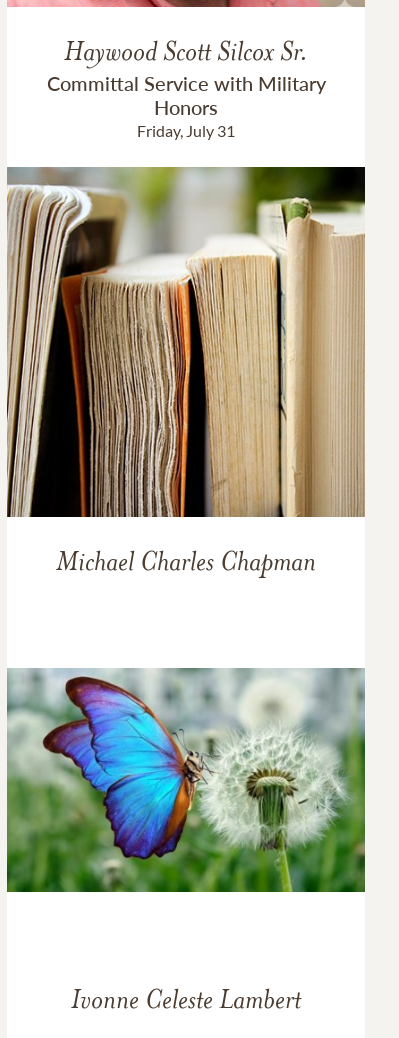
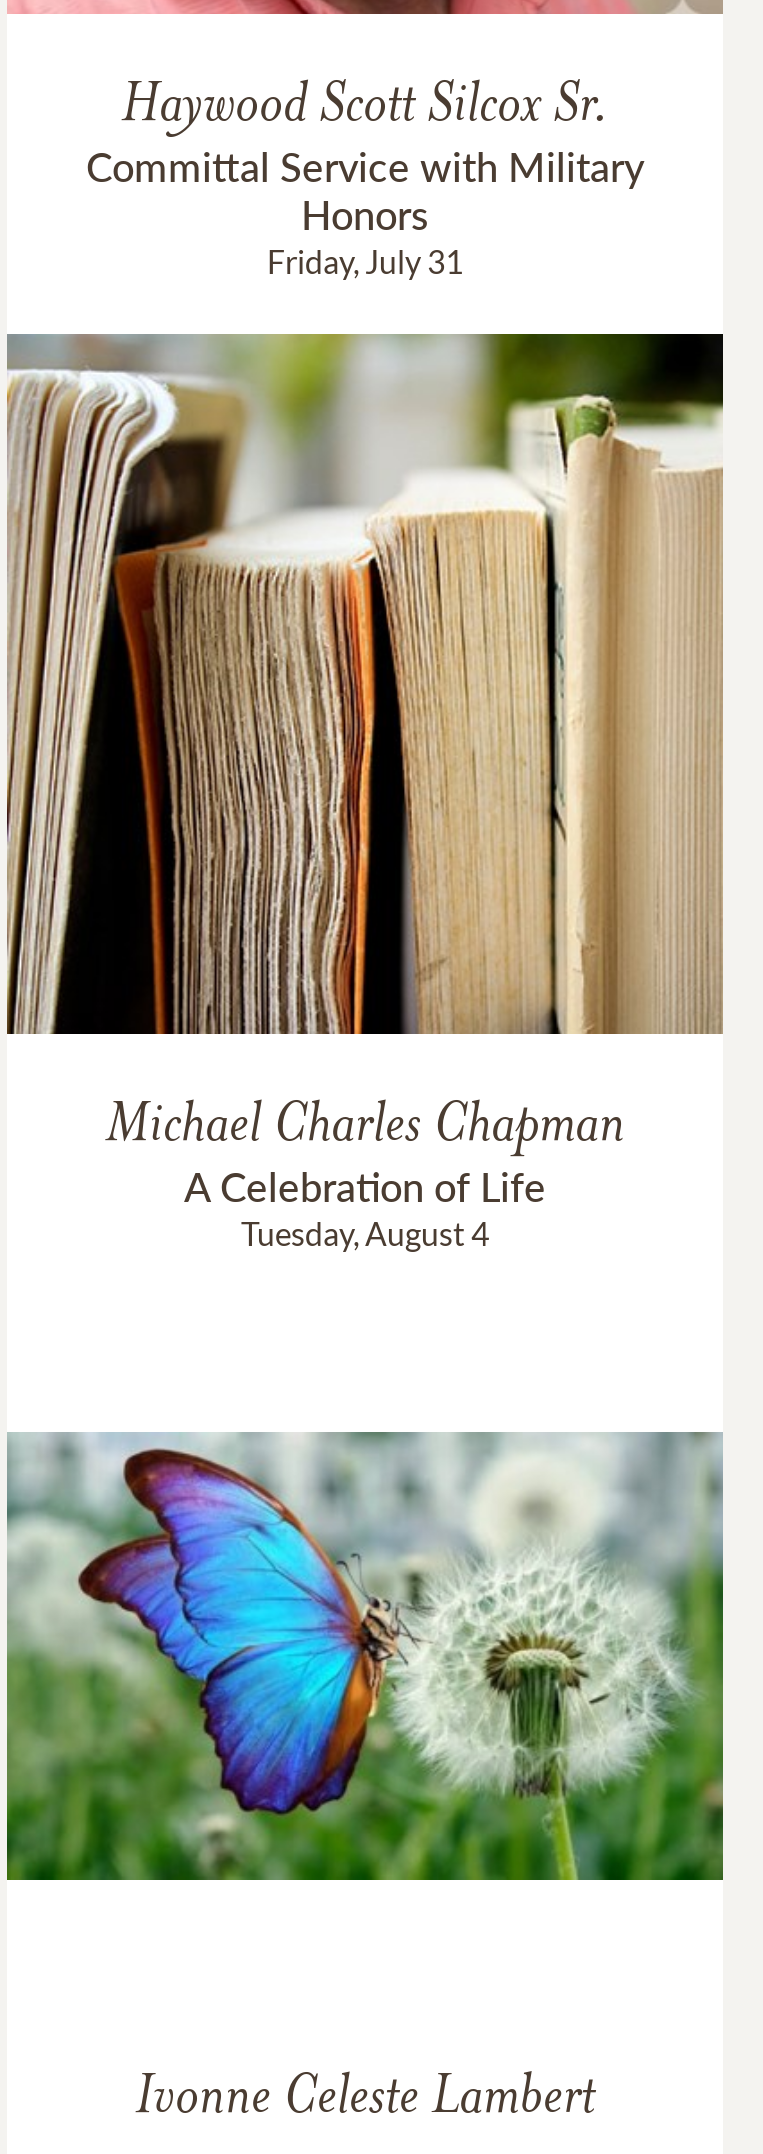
none -> [184,1162,546,1252] A Celebration of Life | Tuesday, August 4

